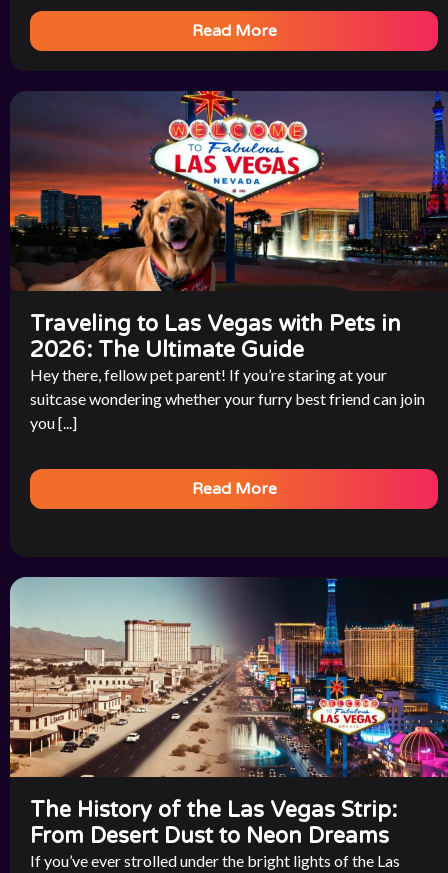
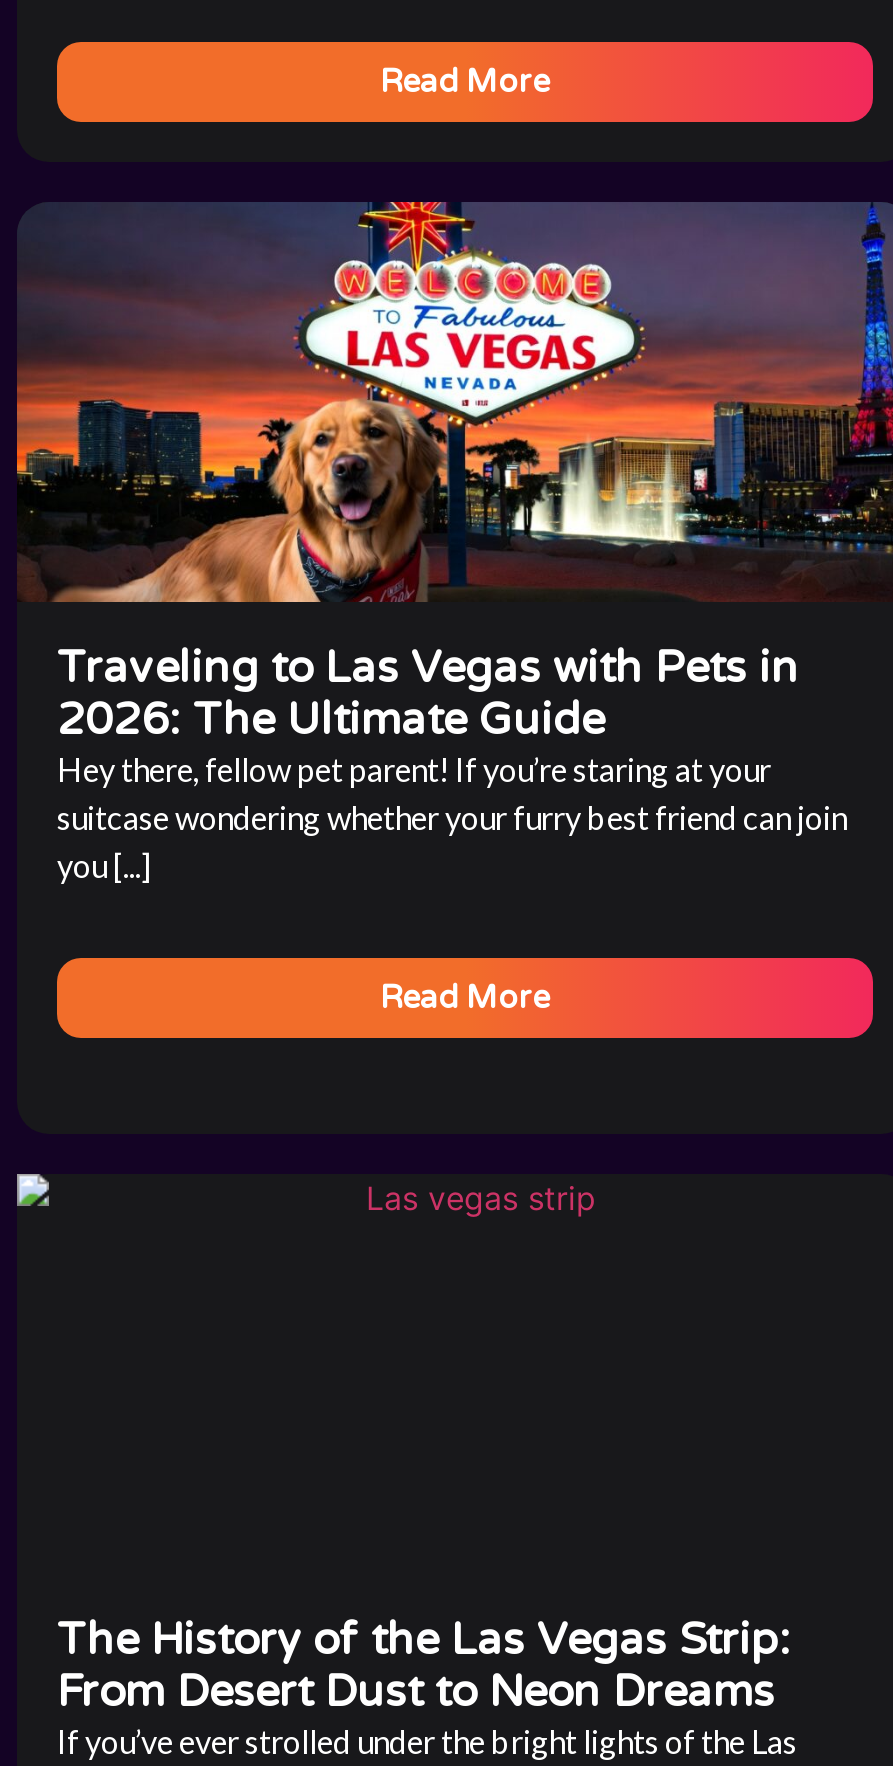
[9,576,445,778] [image] -> none

